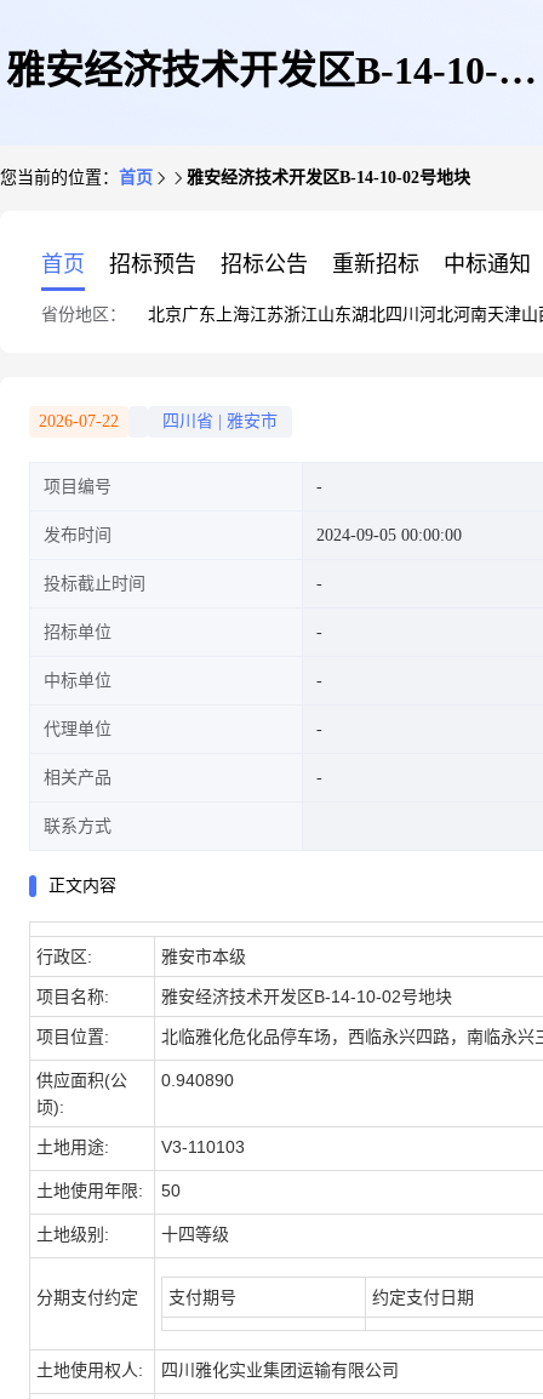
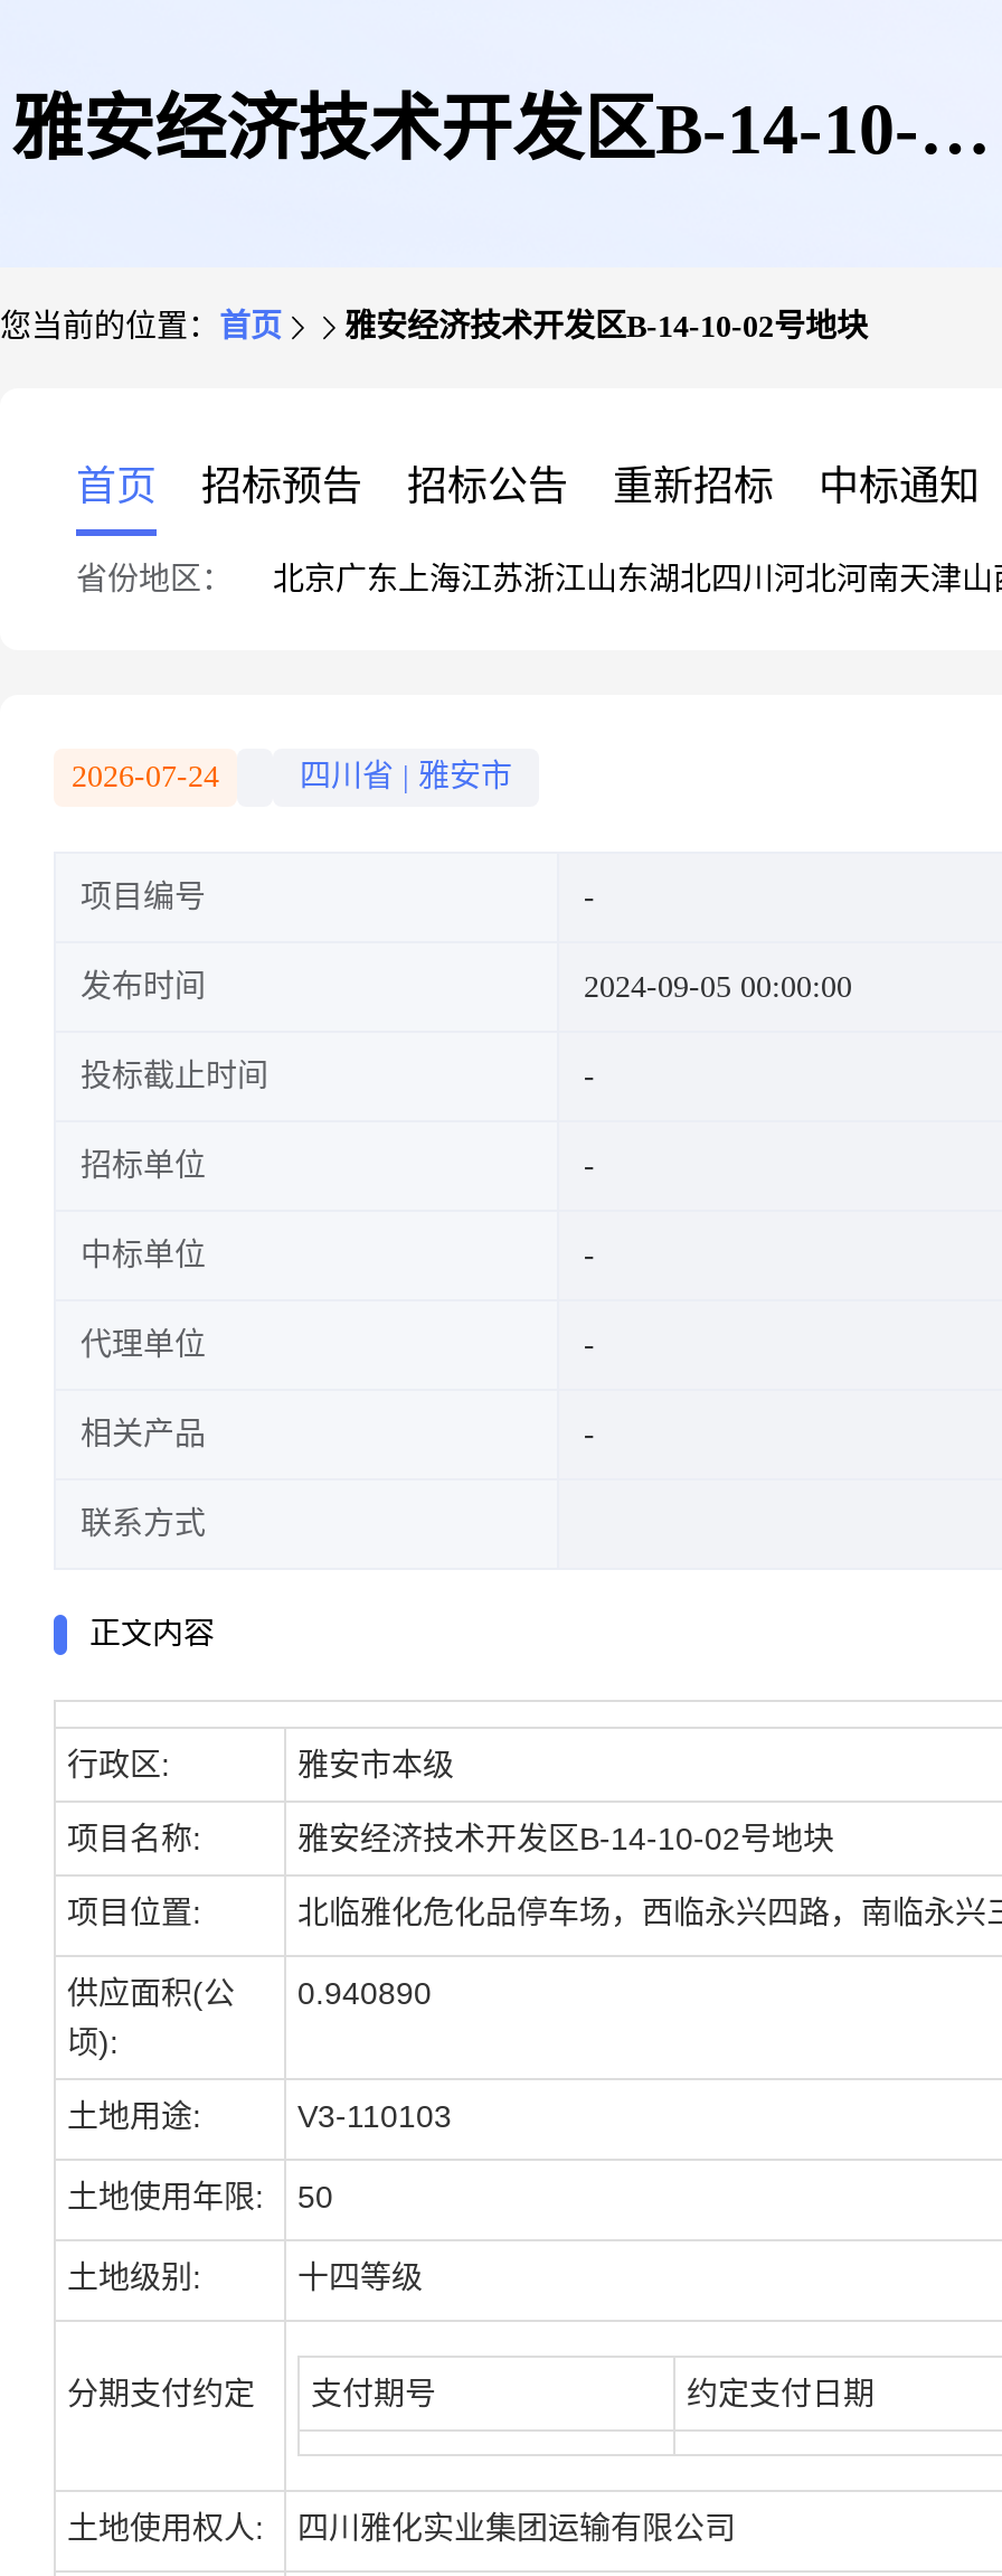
[39,412,119,430] 2026-07-22 -> [72,760,219,793] 2026-07-24

